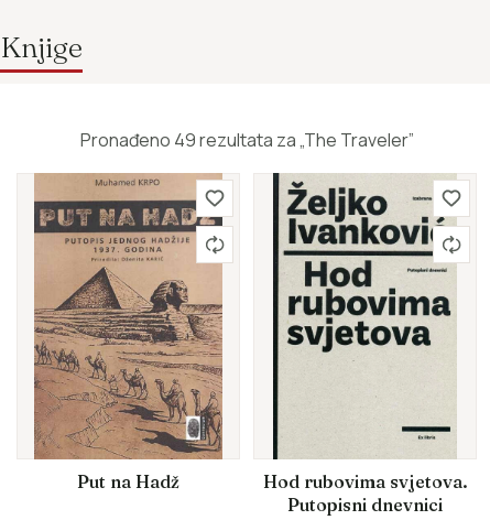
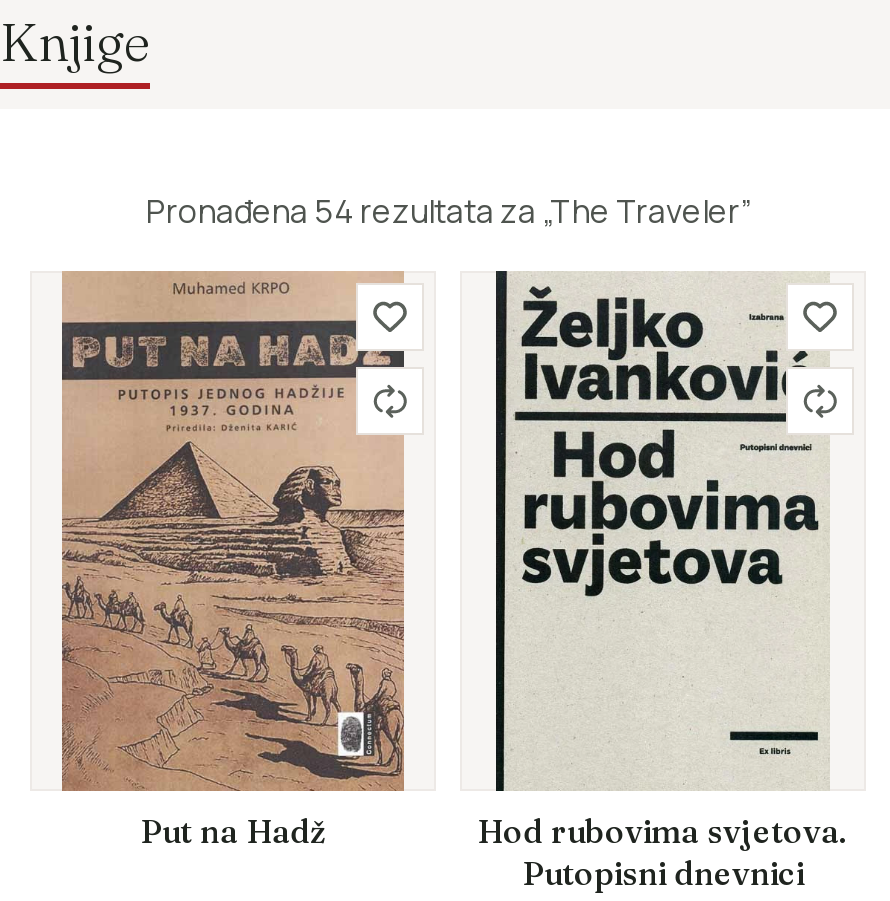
[80,128,413,152] Pronađeno 49 rezultata za „The Traveler” -> [146,189,750,233] Pronađena 54 rezultata za „The Traveler”

